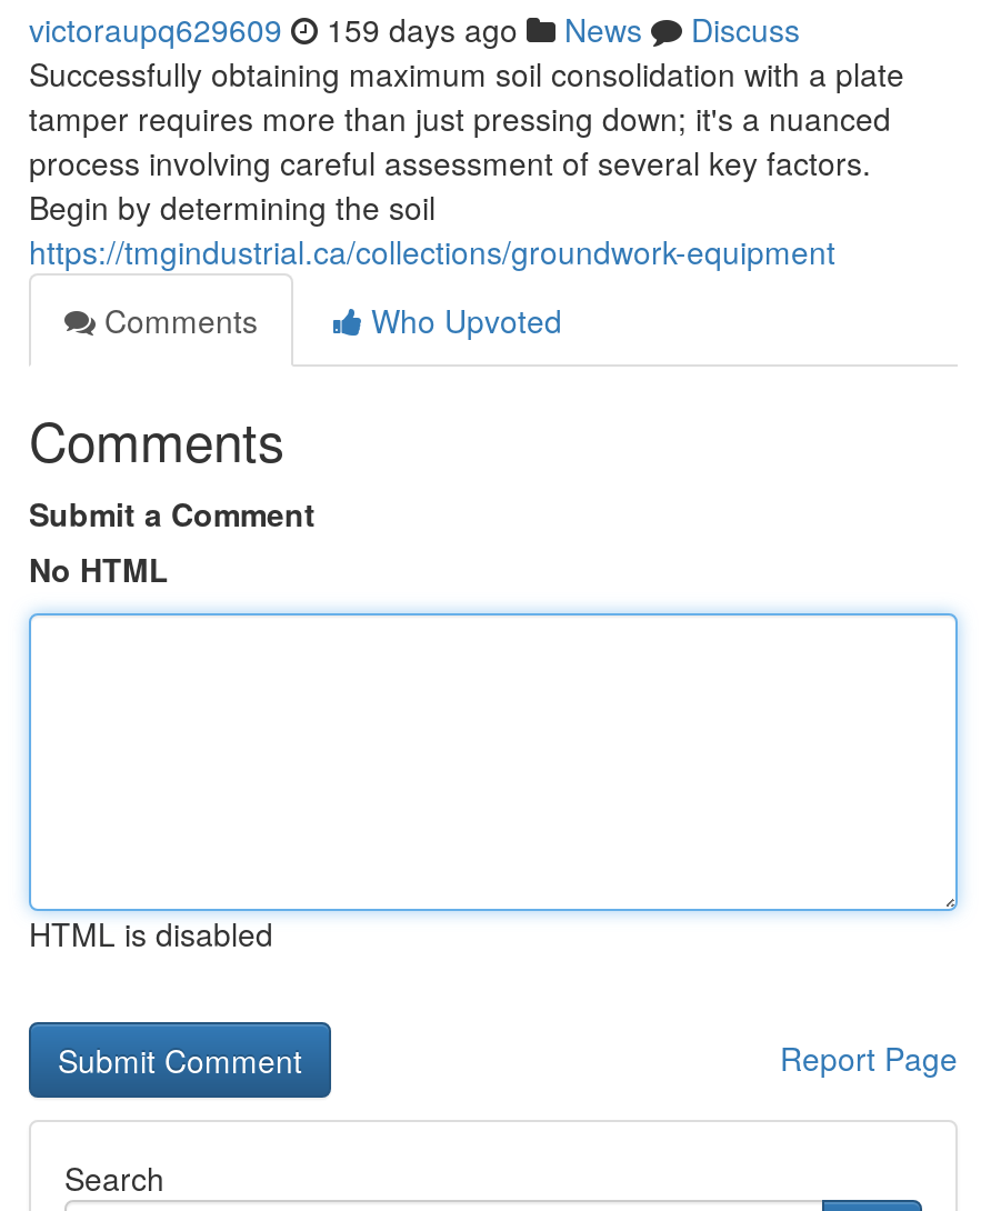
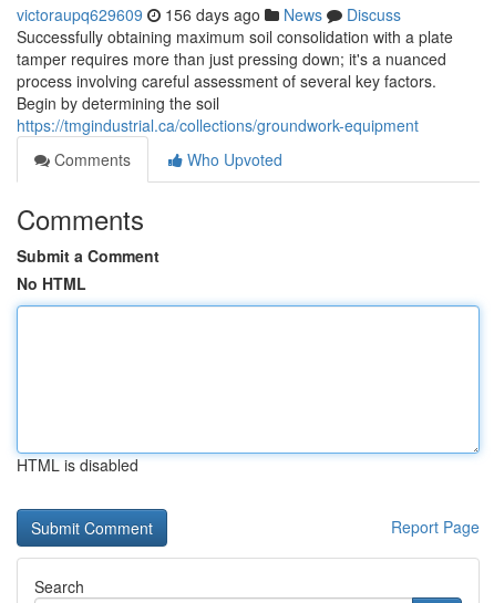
[29,7,800,51] victoraupq629609 159 days ago News Discuss -> [17,3,401,25] victoraupq629609 156 days ago News Discuss

